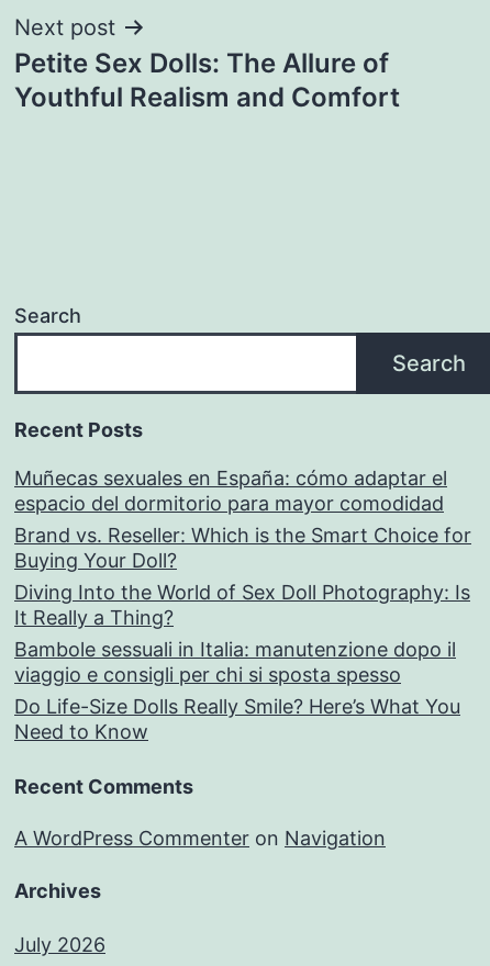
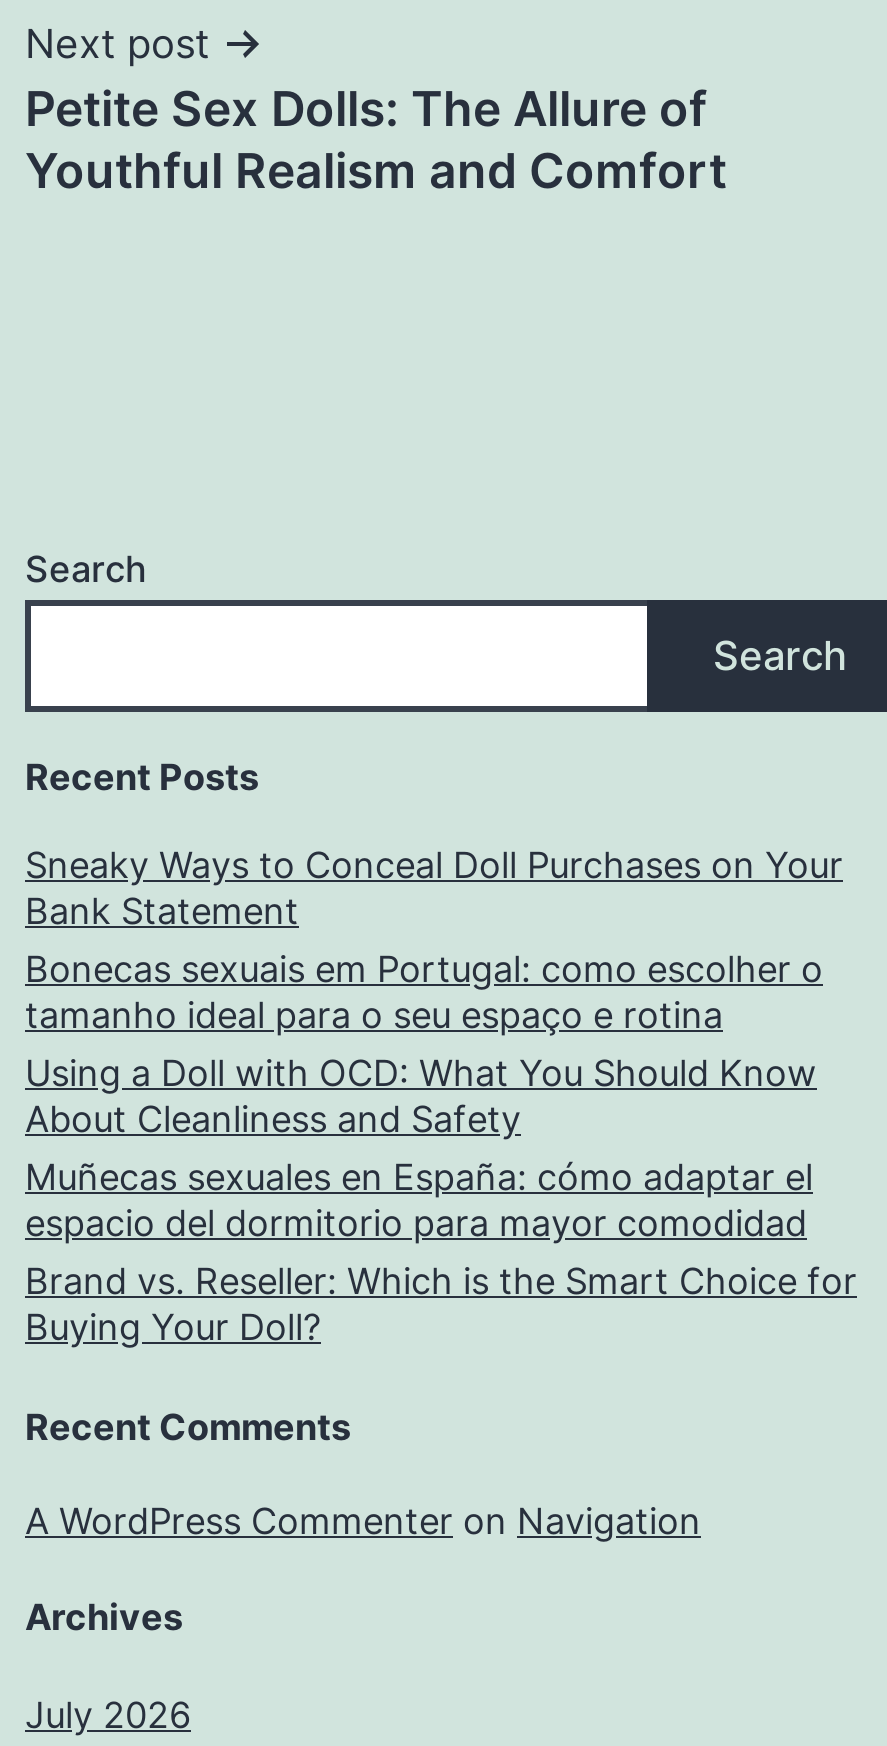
none -> [25,845,843,1141] Sneaky Ways to Conceal Doll Purchases on Your | Bank Statement | Bonecas sexuais em Portugal: como escolher o | tamanho ideal para o seu espaço e rotina | Using a Doll with OCD: What You Should Know | About Cleanliness and Safety
moved [14,467,471,572] -> [25,1157,857,1349]: Muñecas sexuales en España: cómo adaptar el | espacio del dormitorio para mayor comodidad | Brand vs. Reseller: Which is the Smart Choice for | Buying Your Doll?
[14,581,470,744] Diving Into the World of Sex Doll Photography: Is | It Really a Thing? | Bambole sessuali in Italia: manutenzione dopo il | viaggio e consigli per chi si sposta spesso | Do Life-Size Dolls Really Smile? Here’s What You | Need to Know -> none

